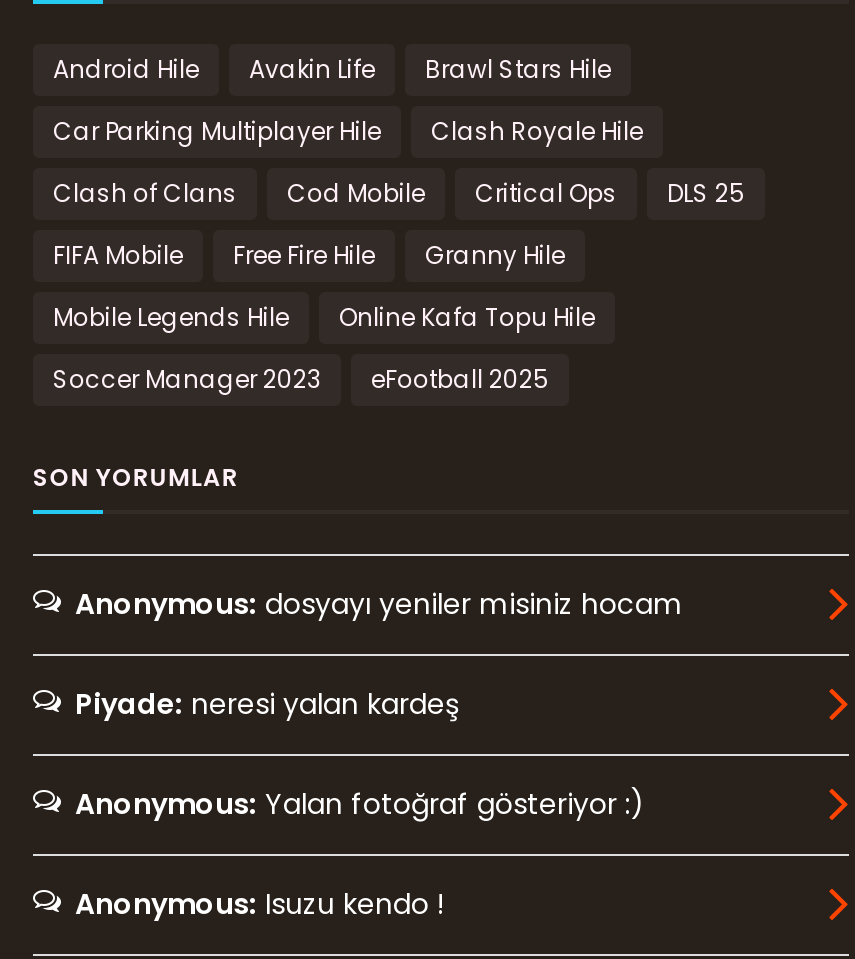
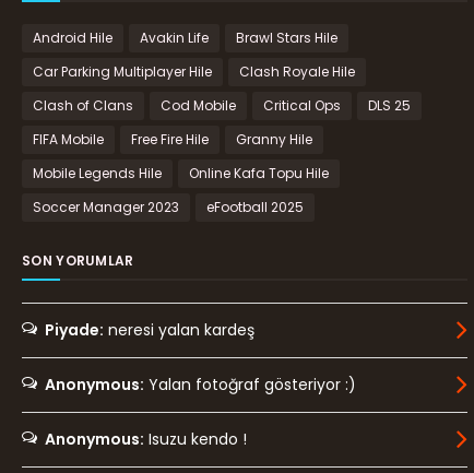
[75,583,683,623] Anonymous: dosyayı yeniler misiniz hocam -> none

